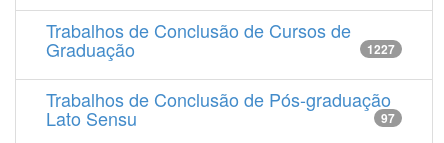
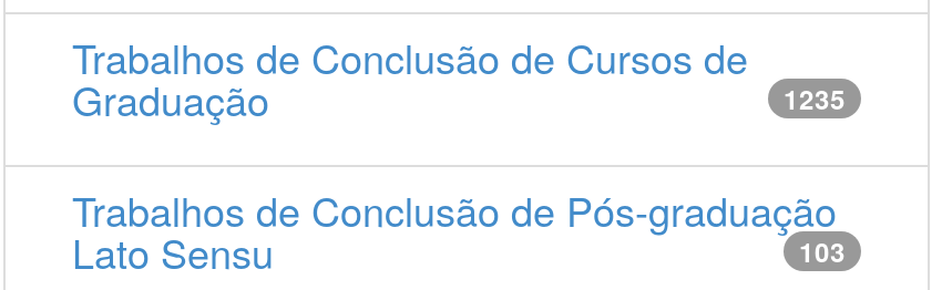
[367,40,395,58] 1227 -> [784,78,846,118] 1235
[381,109,395,127] 97 -> [799,231,846,271] 103

